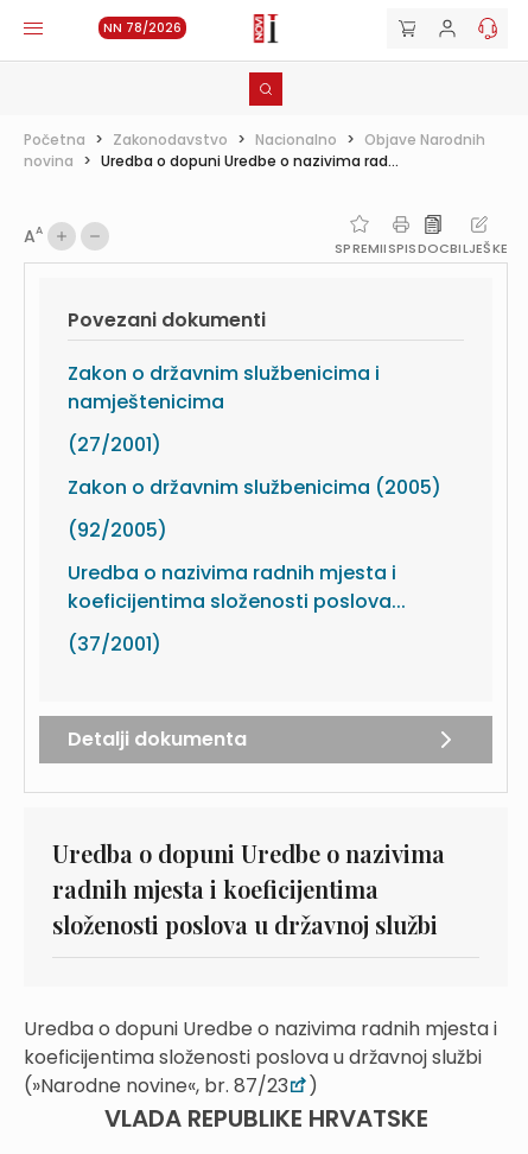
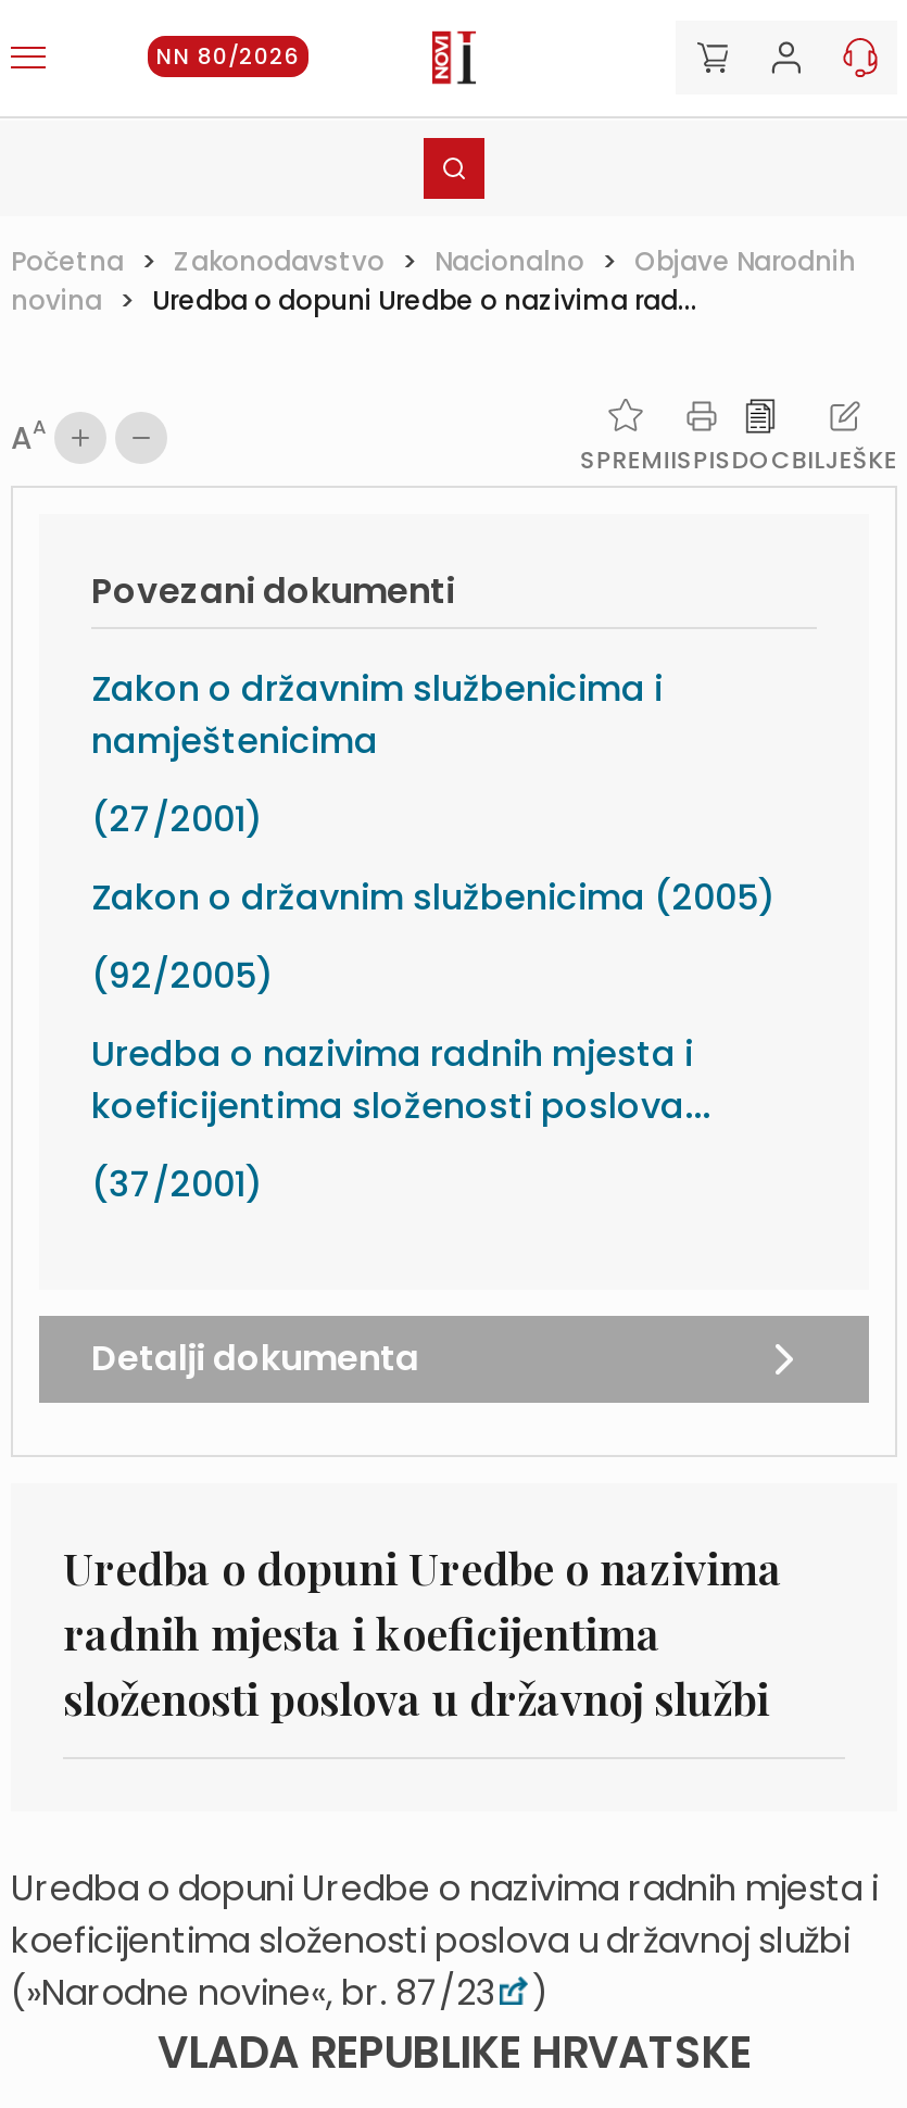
[103,19,182,37] NN 78/2026 -> [156,40,300,73] NN 80/2026

